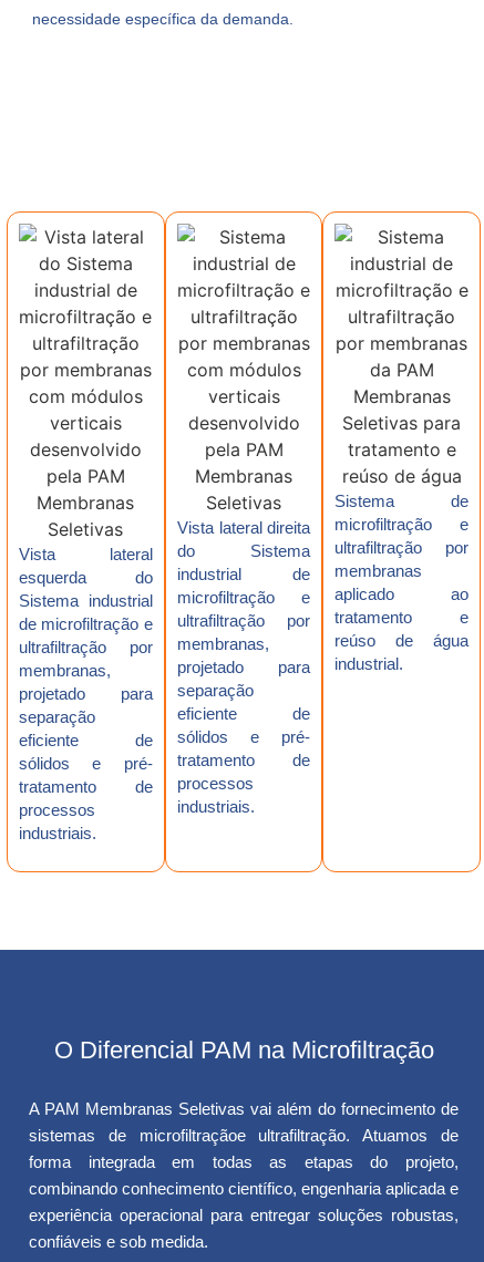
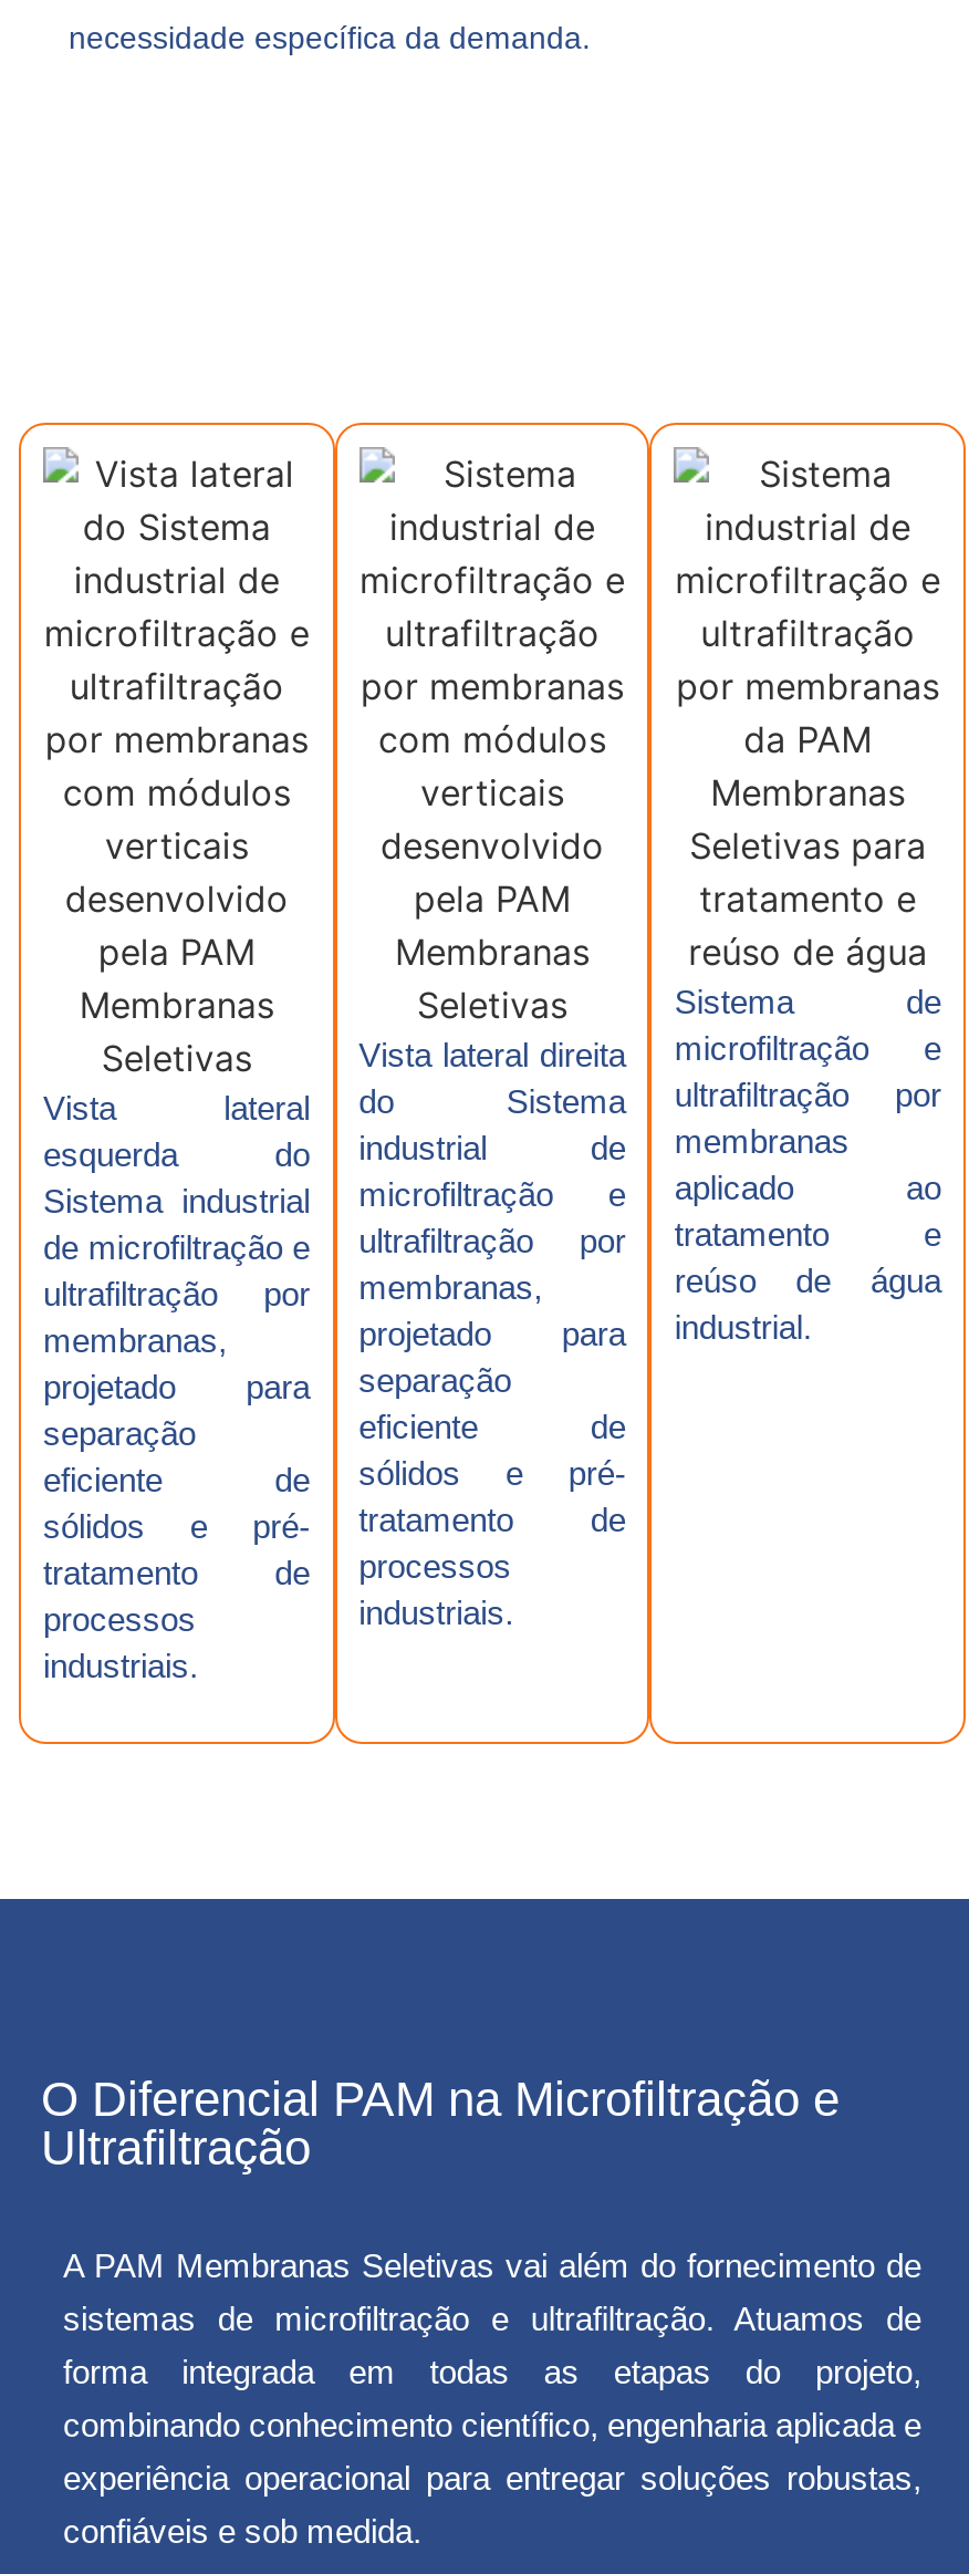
[54,1036,434,1064] O Diferencial PAM na Microfiltração -> [41,2072,840,2176] O Diferencial PAM na Microfiltração e | Ultrafiltração
[29,1126,459,1145] sistemas de microfiltraçãoe ultrafiltração. Atuamos de -> [63,2300,921,2337] sistemas de microfiltração e ultrafiltração. Atuamos de

